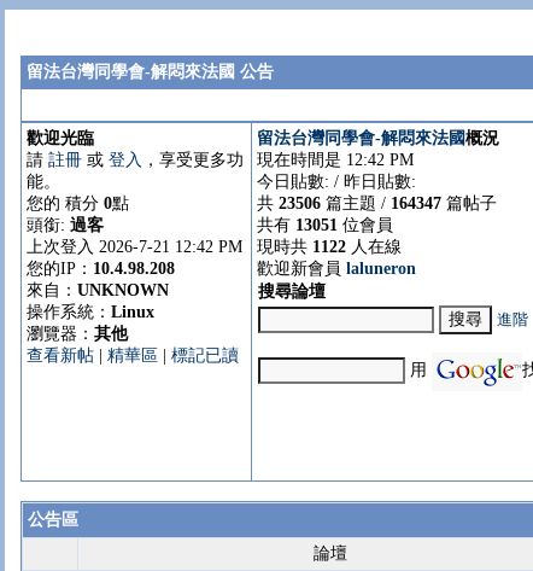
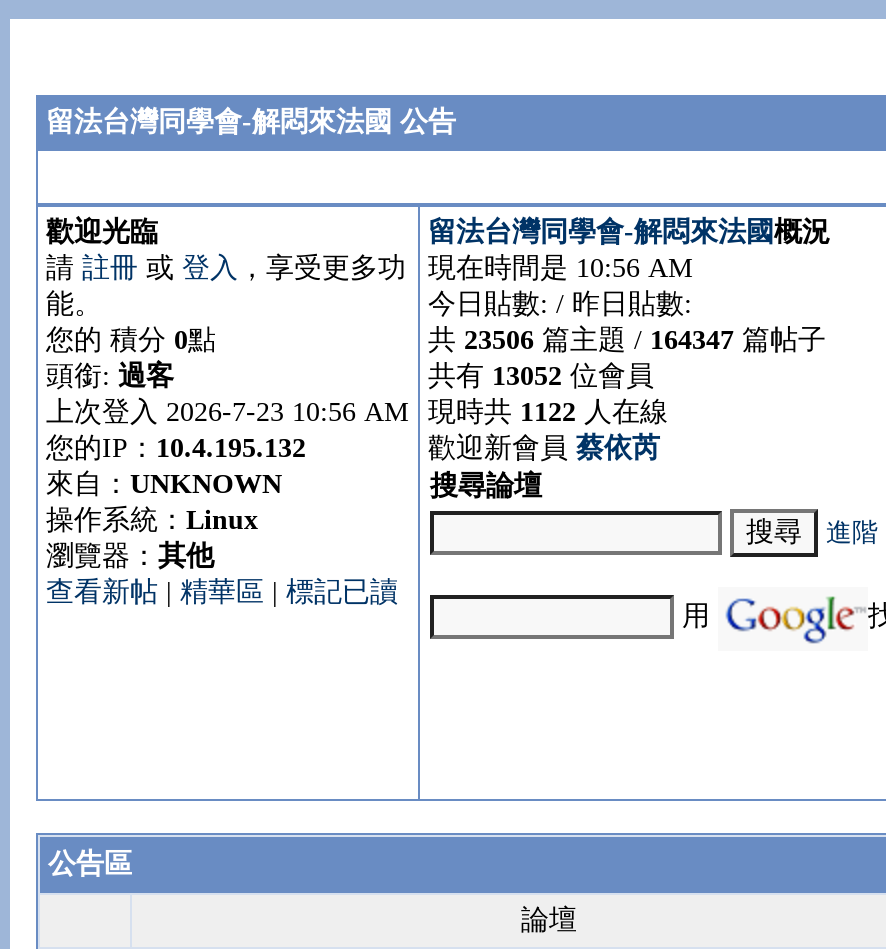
[257,151,414,169] 現在時間是 12:42 PM -> [428,253,692,283] 現在時間是 10:56 AM
[257,216,393,234] 共有13051位會員 -> [428,361,654,391] 共有13052位會員
[27,238,402,256] 上次登入 2026-7-21 12:42 PM 現時共1122人在線 -> [46,397,668,427] 上次登入 2026-7-23 10:56 AM 現時共1122人在線
[27,260,175,278] 您的IP：10.4.98.208 -> [46,433,306,463] 您的IP：10.4.195.132
[257,260,416,278] 歡迎新會員laluneron -> [428,433,660,463] 歡迎新會員蔡依芮

